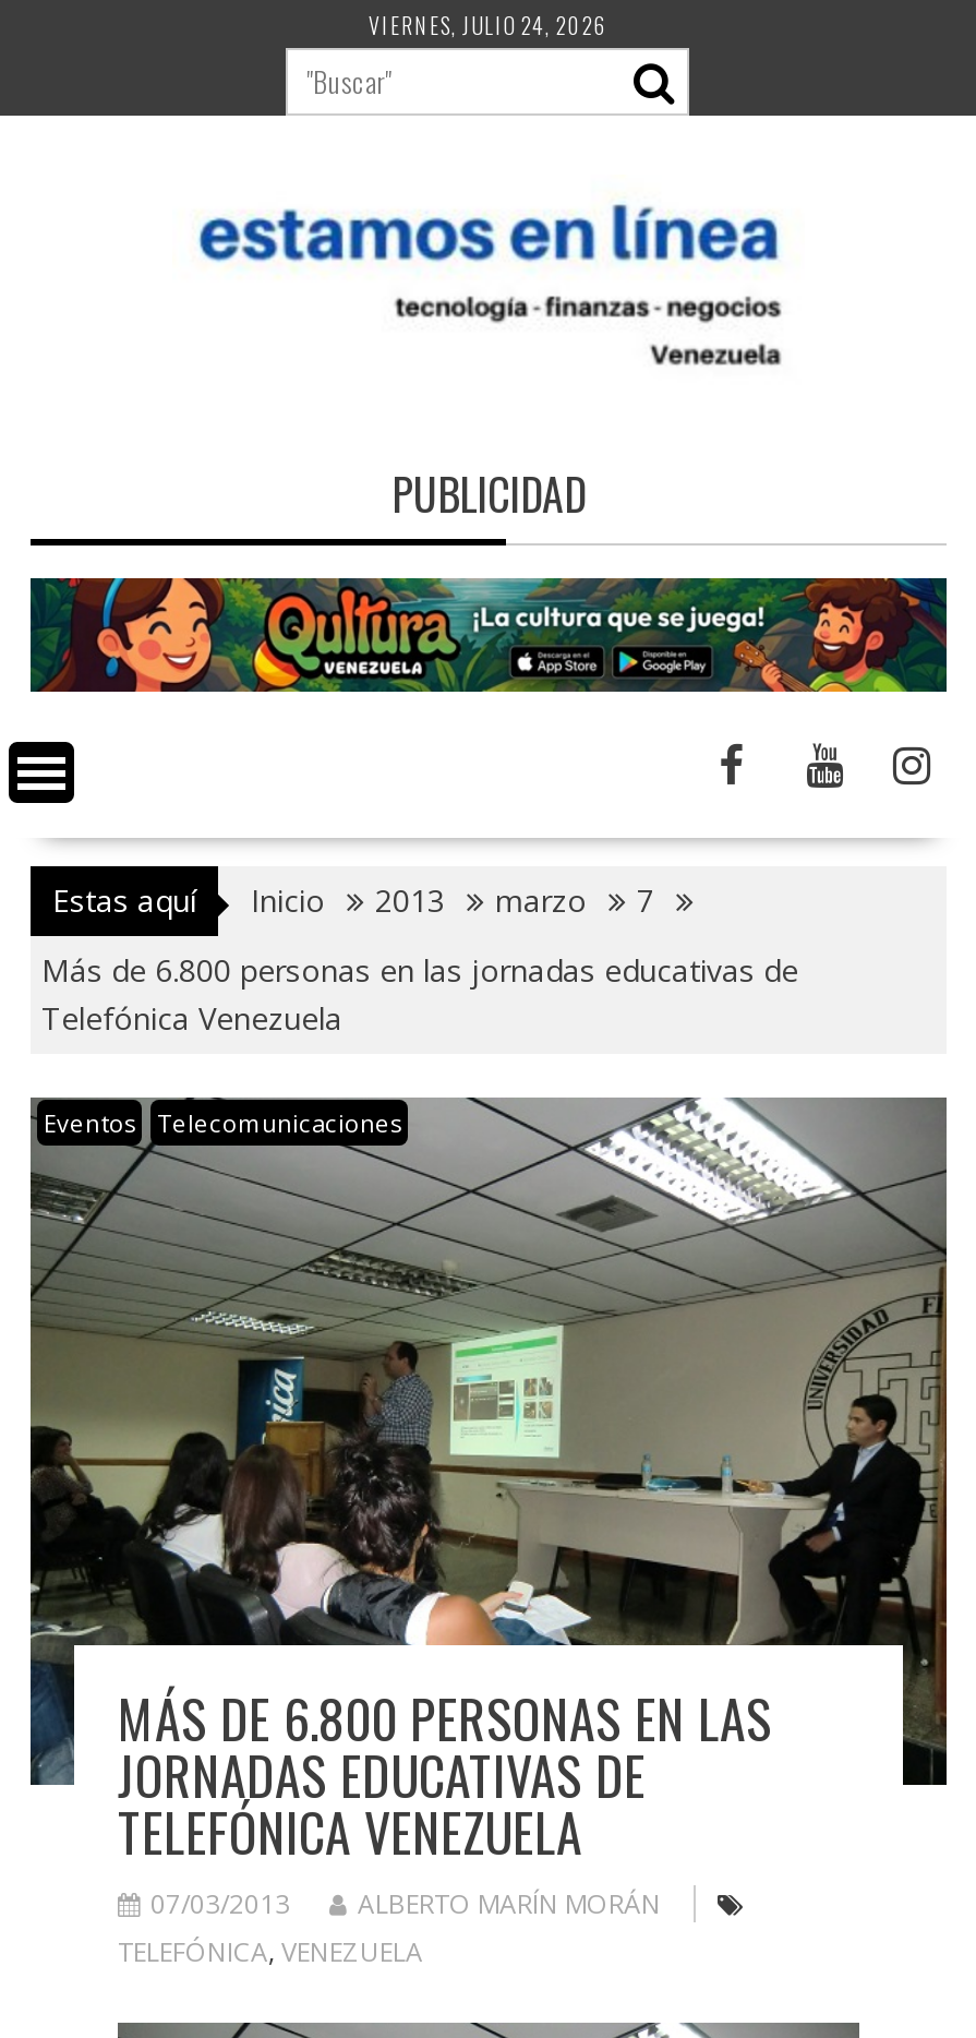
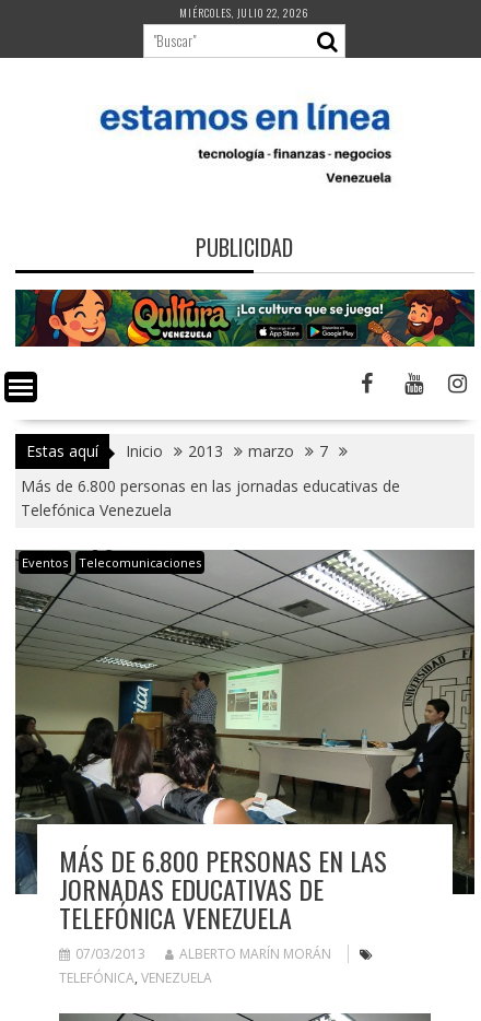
[369,9,609,41] VIERNES, JULIO 24, 2026 -> [180,4,310,21] MIÉRCOLES, JULIO 22, 2026

